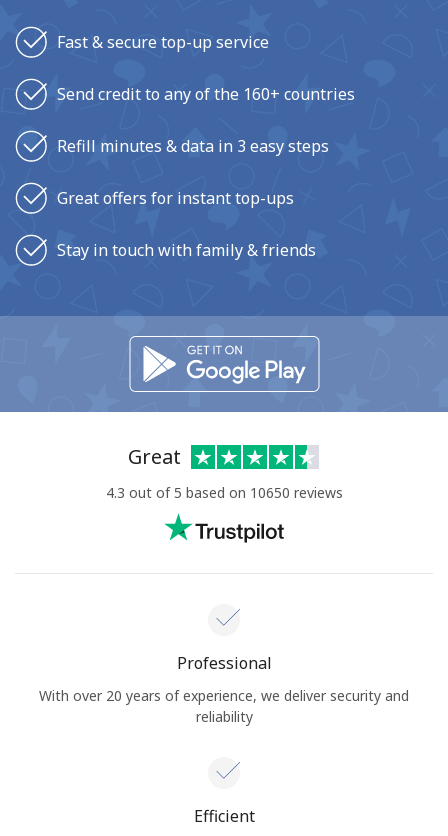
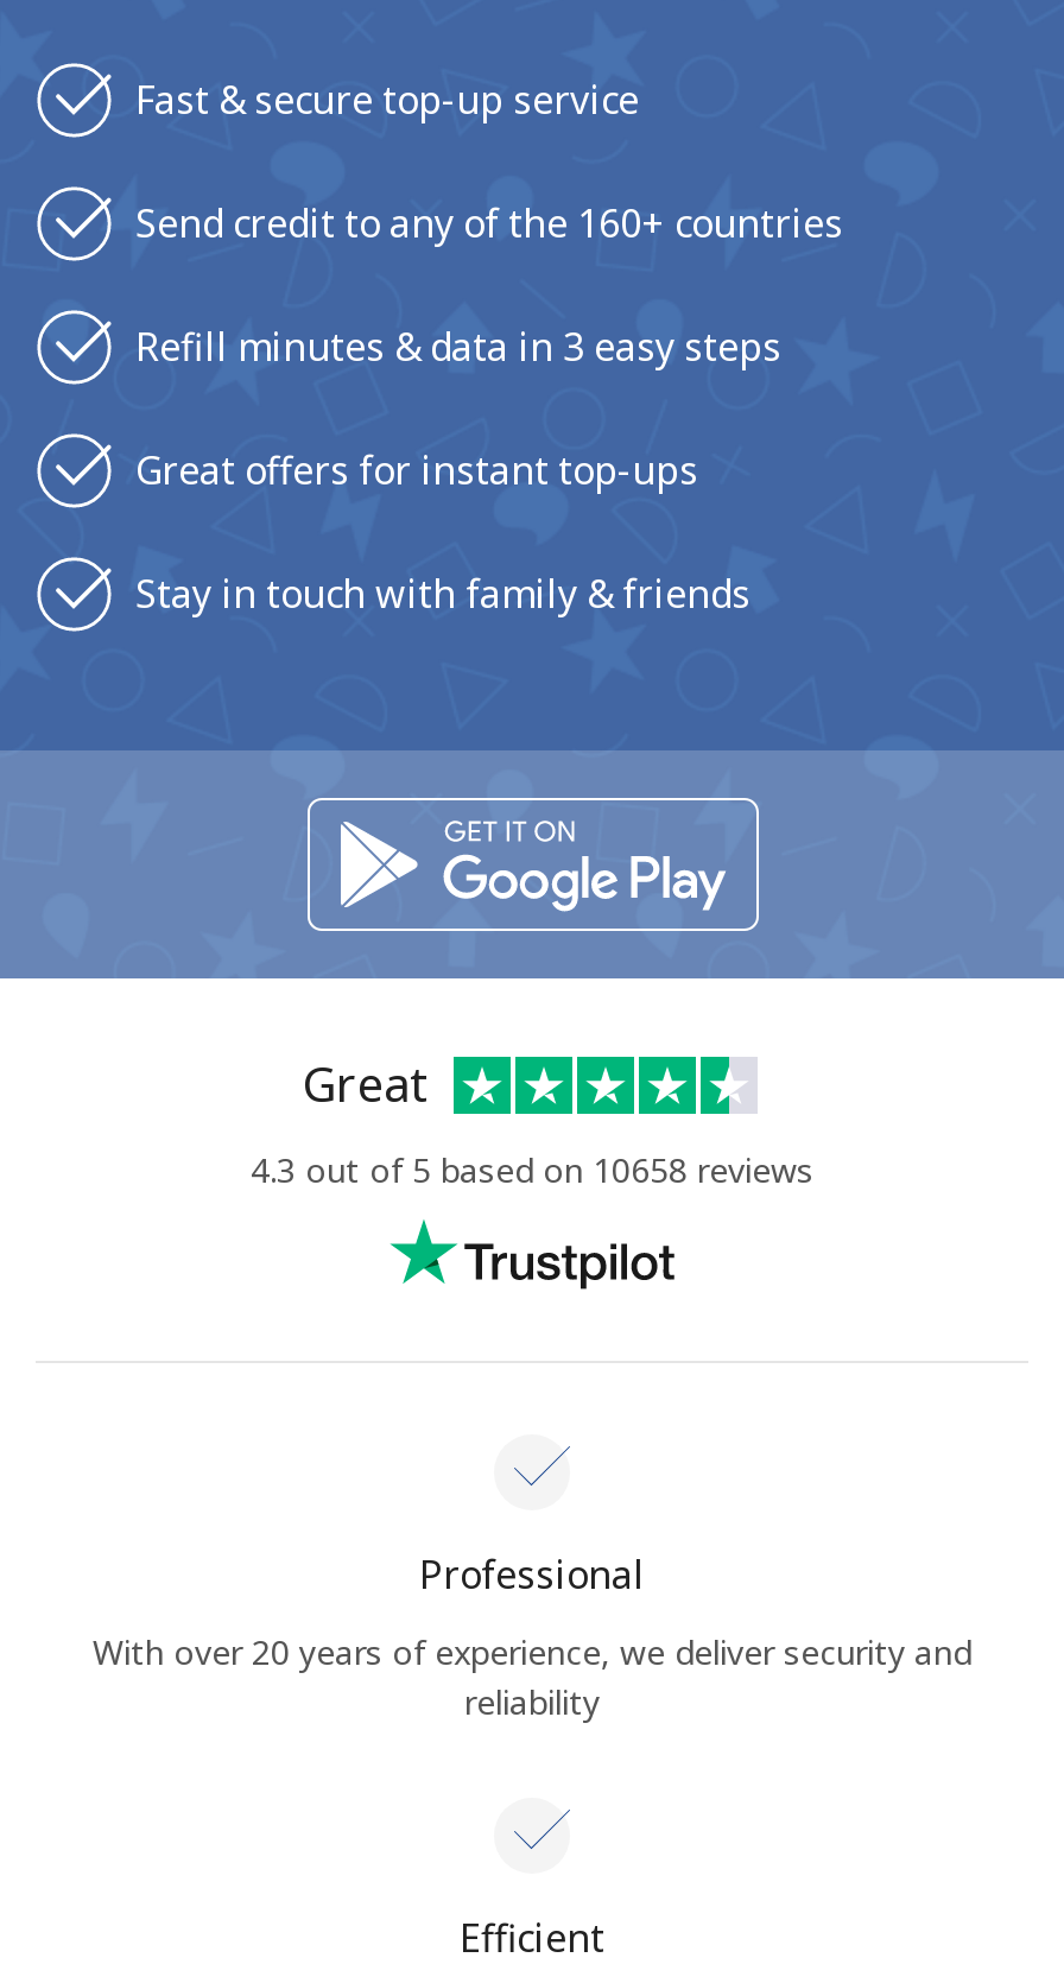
[105,483,342,502] 4.3 out of 5 based on 10650 reviews -> [251,1147,813,1192] 4.3 out of 5 based on 10658 reviews

